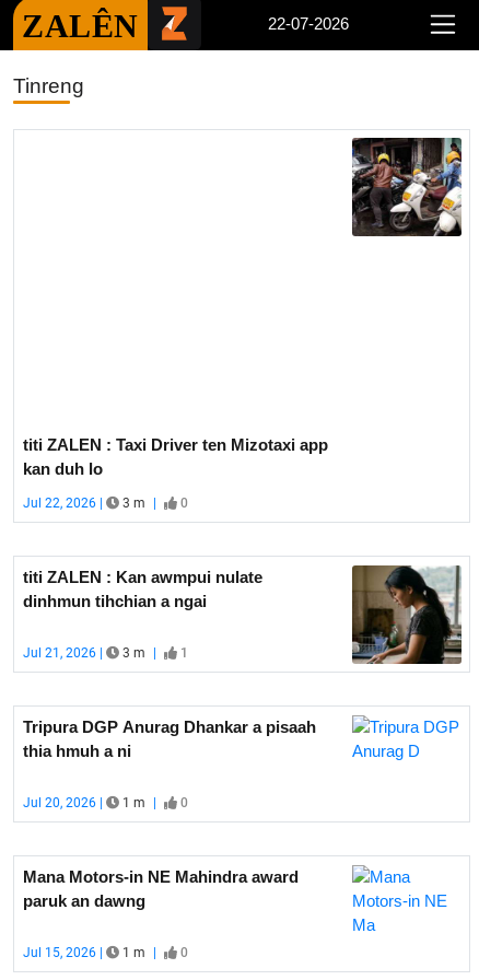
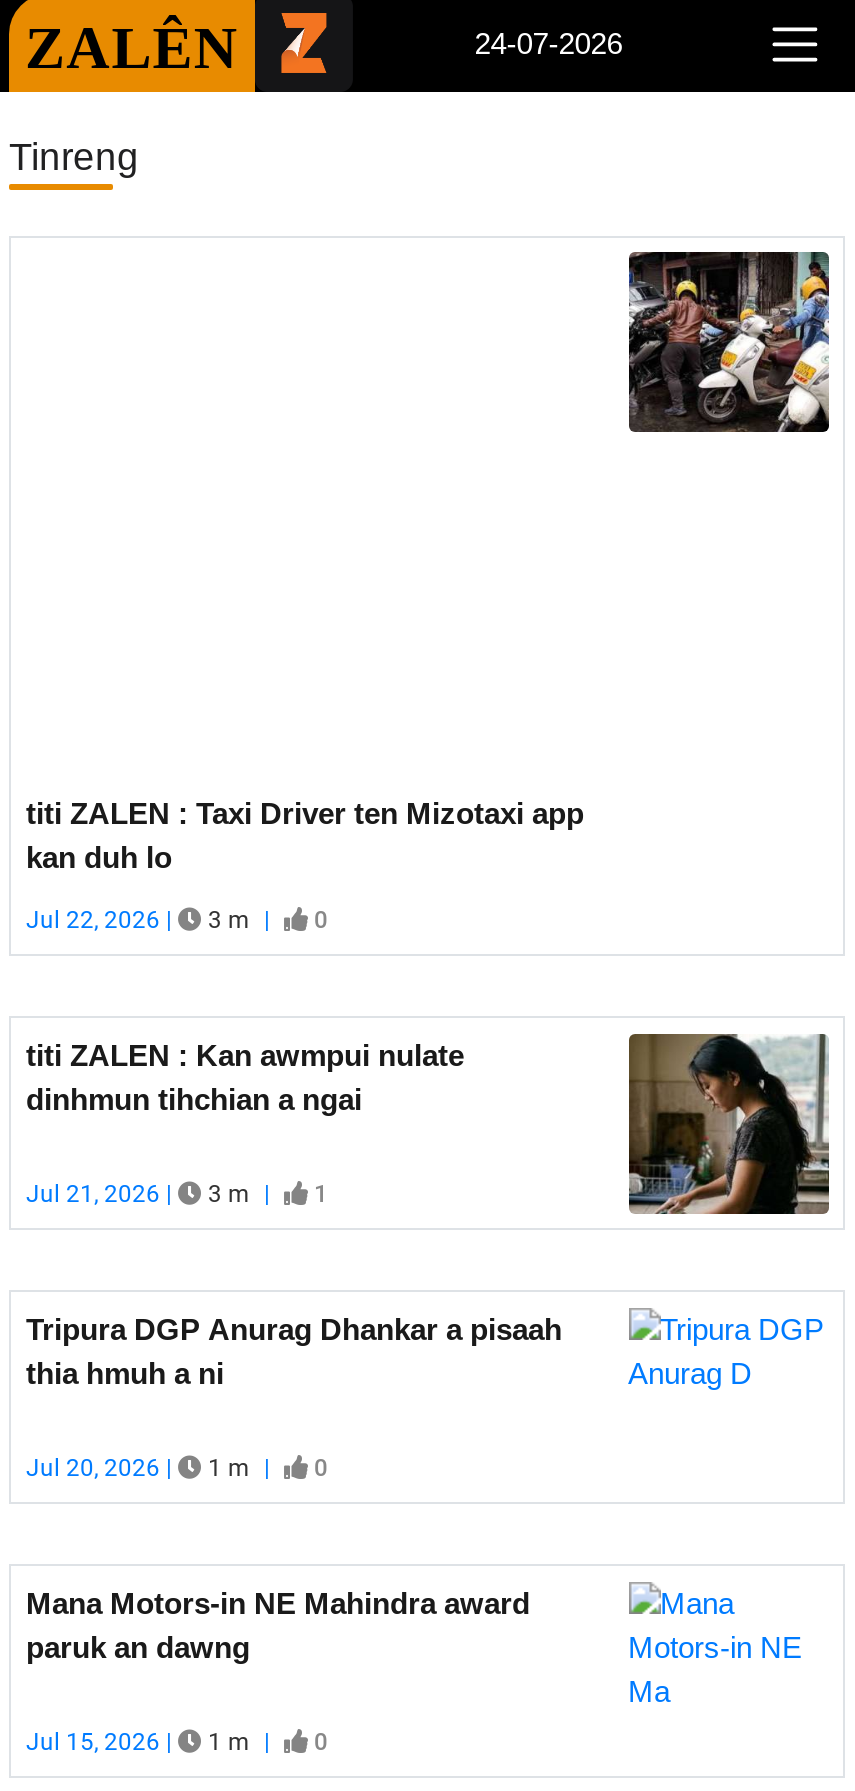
[268,14,349,32] 22-07-2026 -> [474,25,622,59] 24-07-2026

